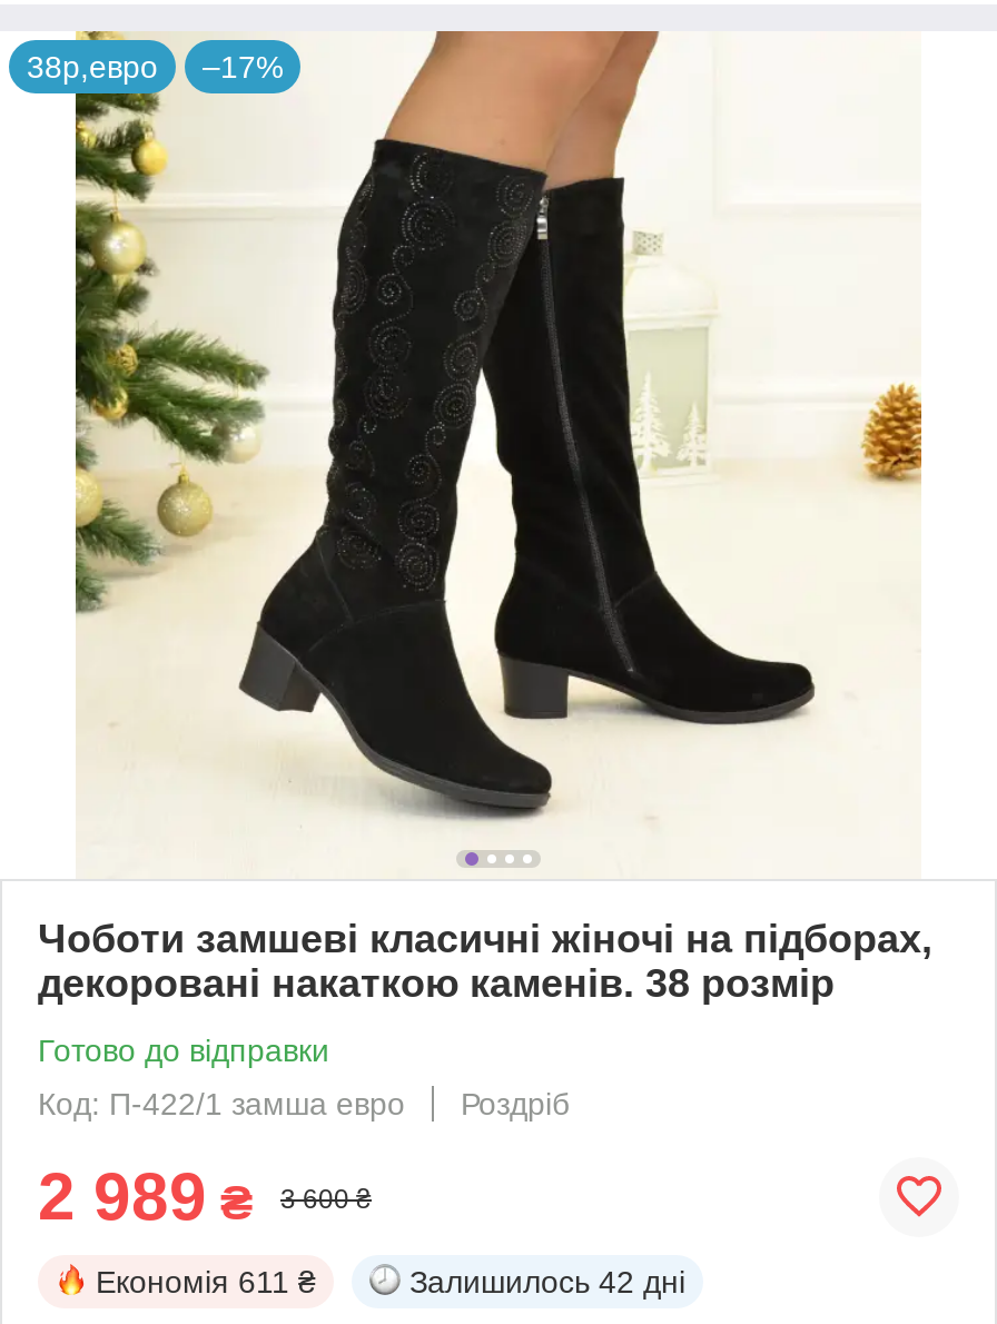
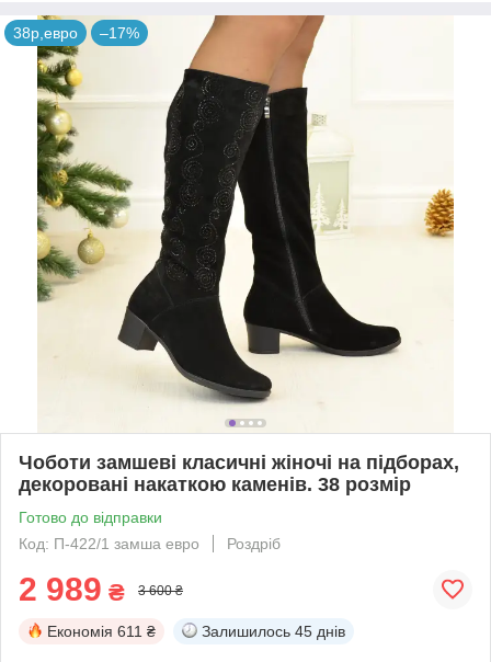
[409,1263,685,1299] Залишилось 42 дні -> [202,622,345,640] Залишилось 45 днів

